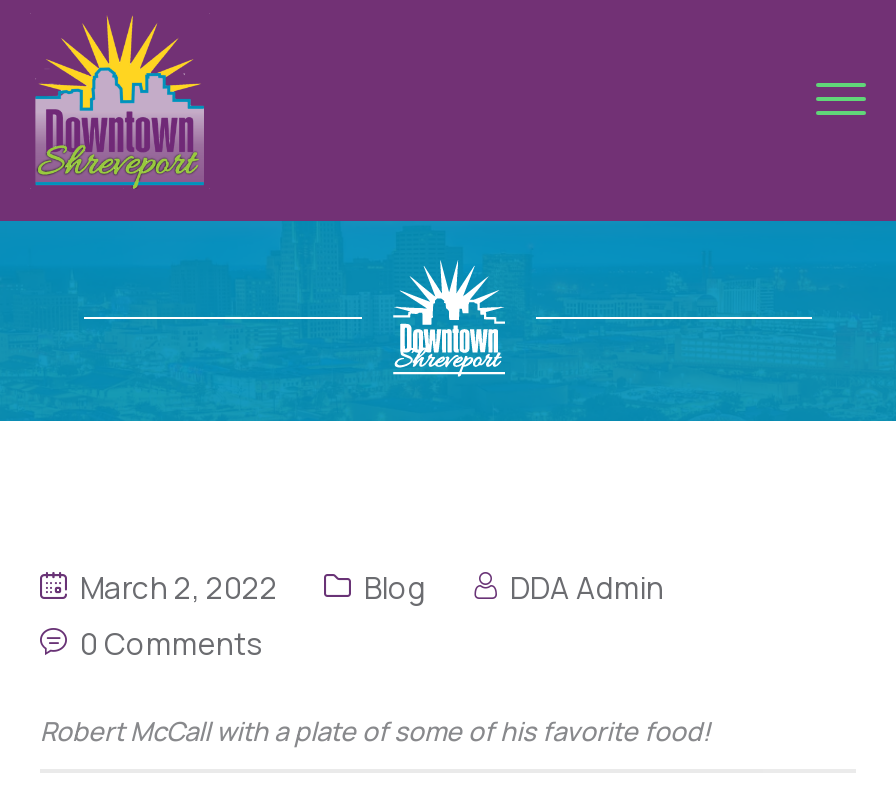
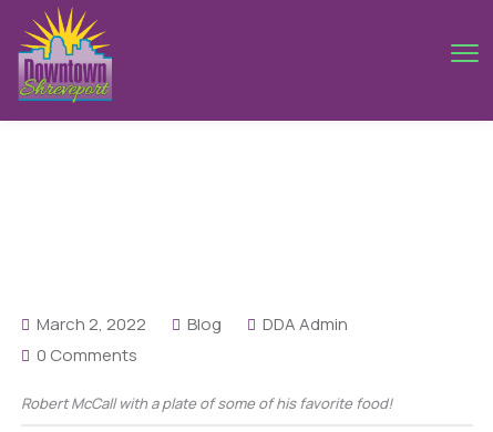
[6,219,890,423] [image] -> none

